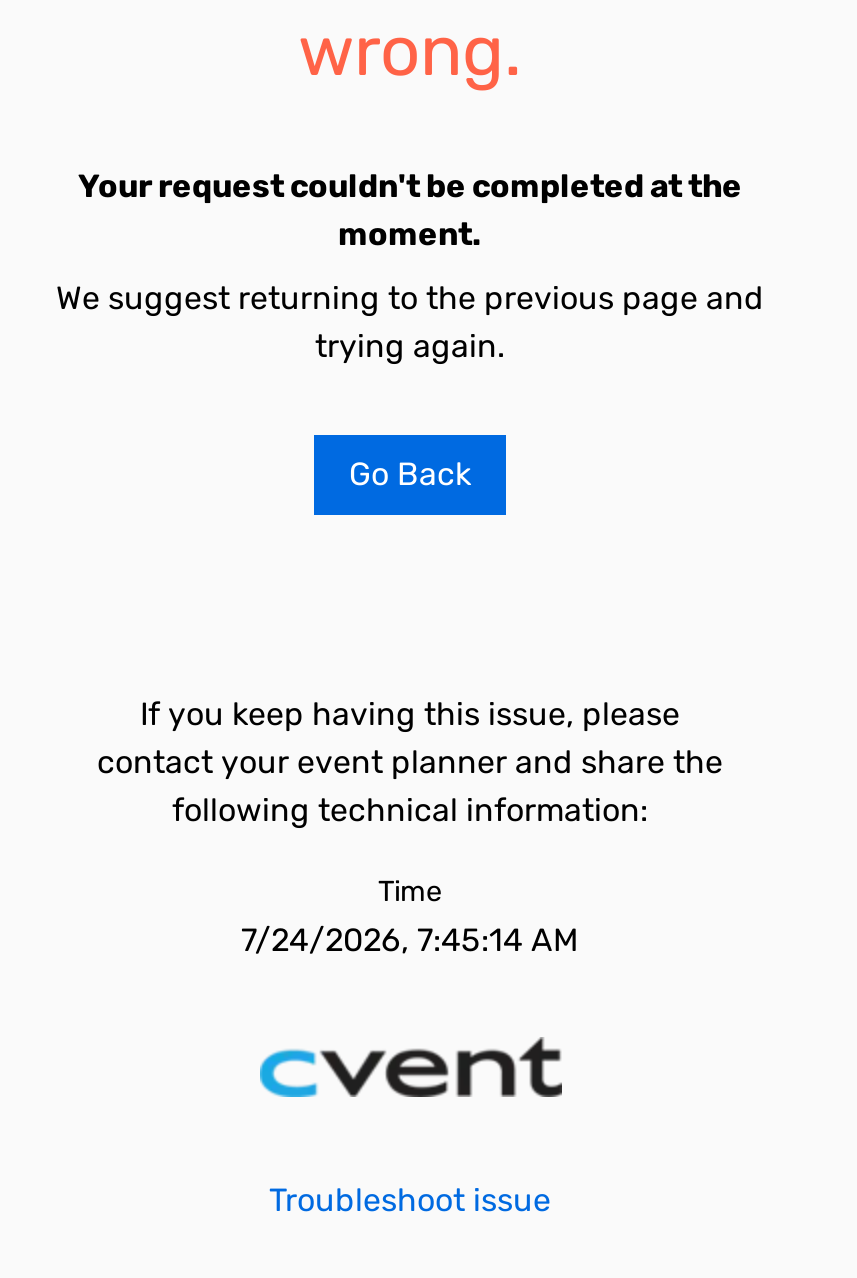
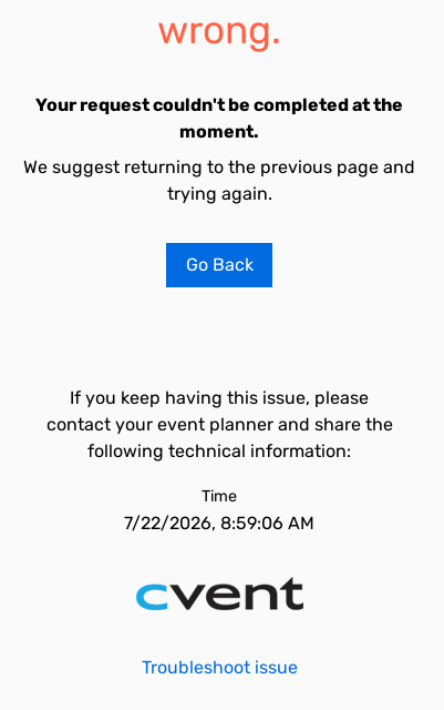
[241,921,579,959] 7/24/2026, 7:45:14 AM -> [124,513,314,534] 7/22/2026, 8:59:06 AM

